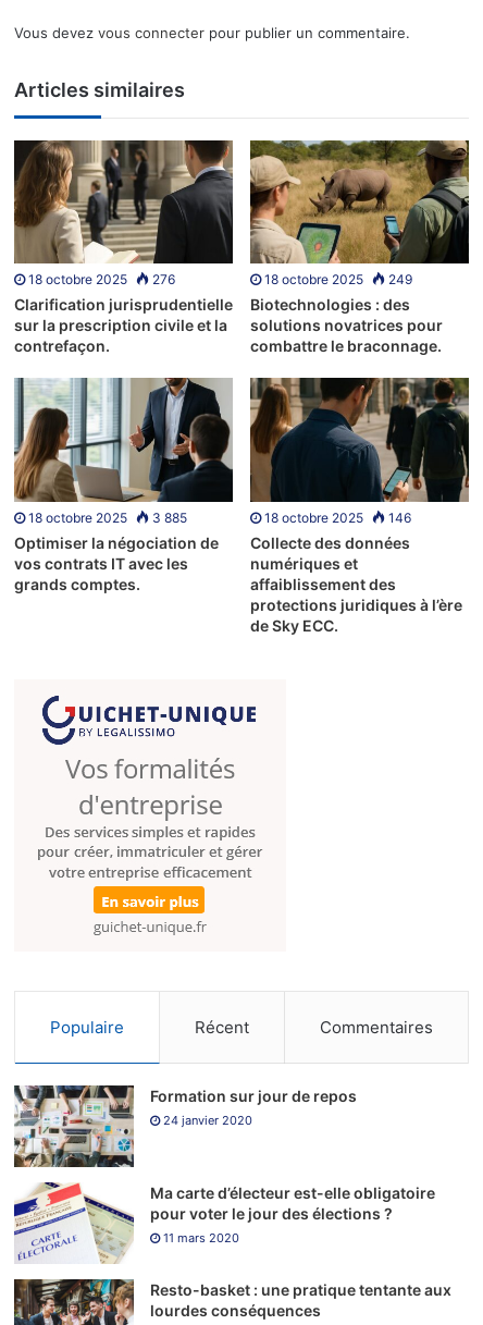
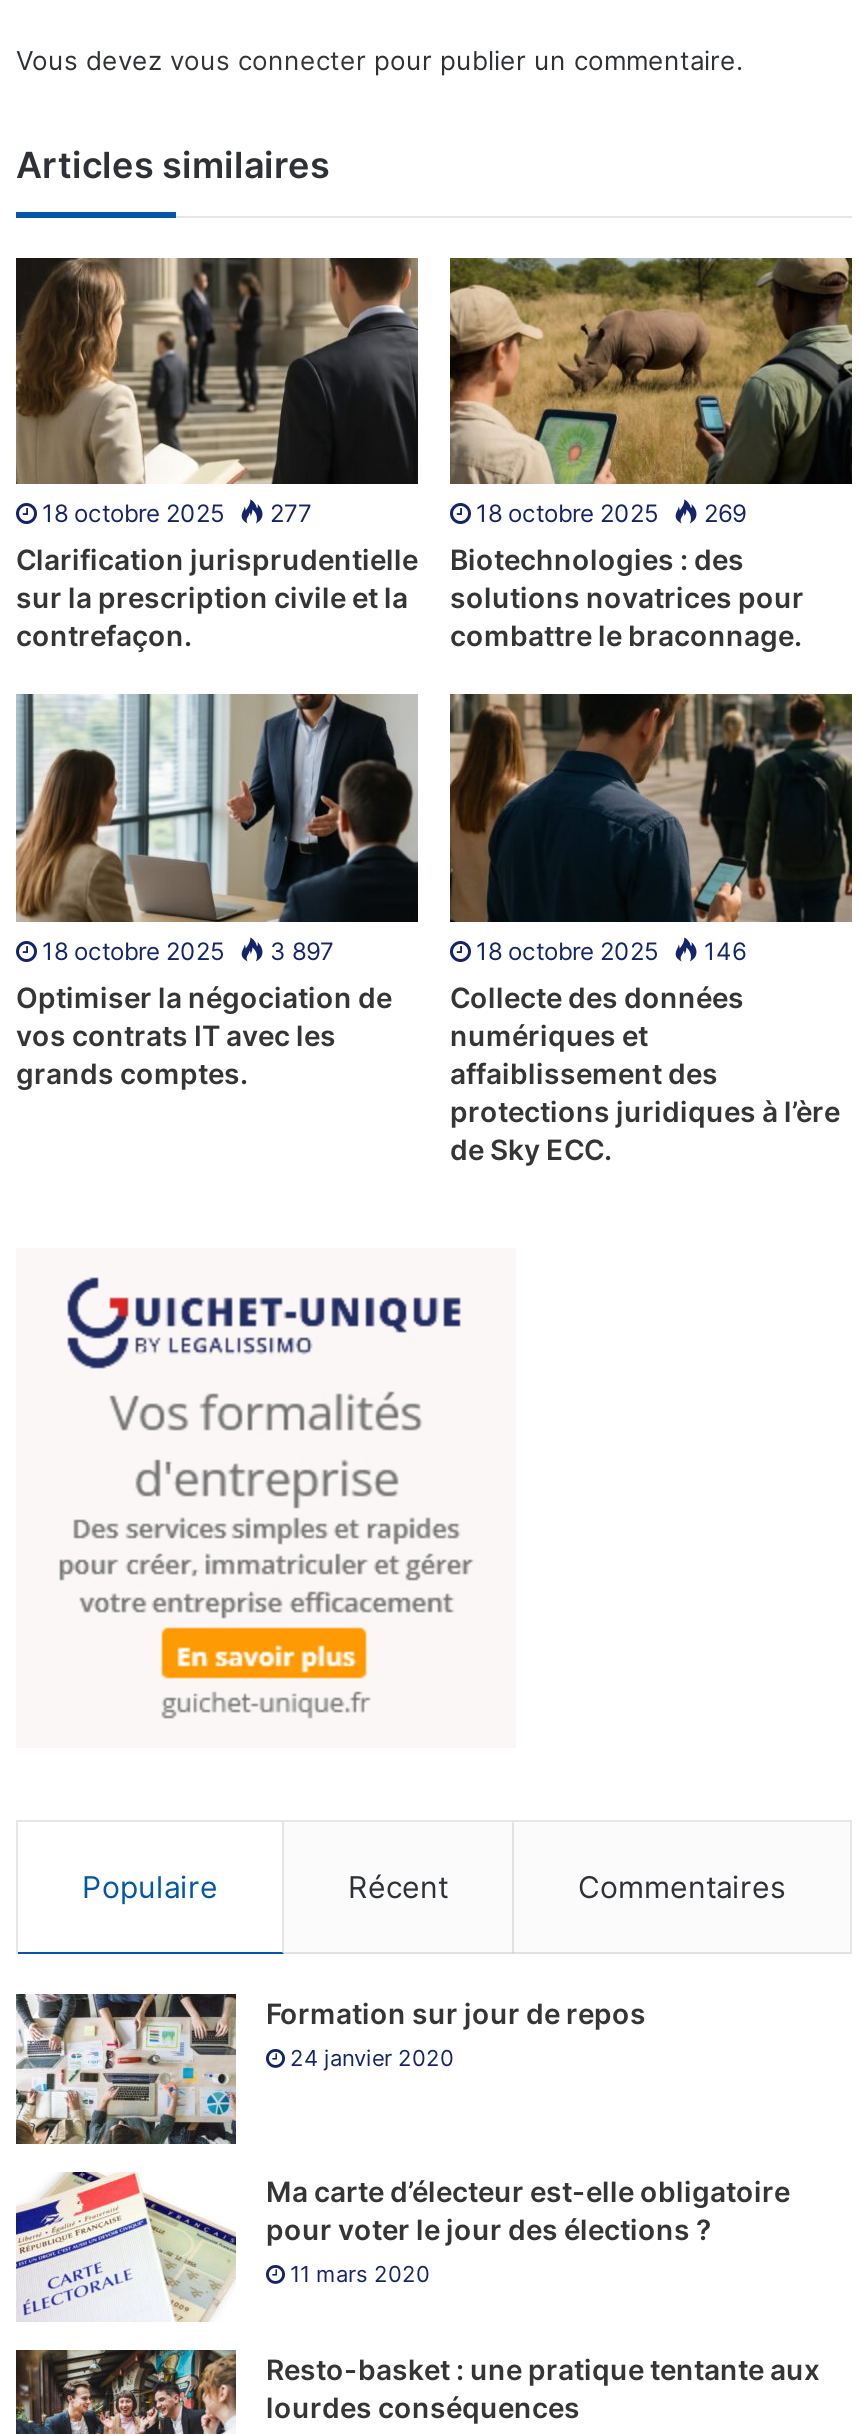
[28,272,175,288] 18 octobre 2025 276 -> [42,499,312,529] 18 octobre 2025 277
[264,272,412,288] 18 octobre 2025 249 -> [476,499,746,529] 18 octobre 2025 269
[28,509,187,526] 18 octobre 2025 3 885 -> [42,936,334,966] 18 octobre 2025 3 897

